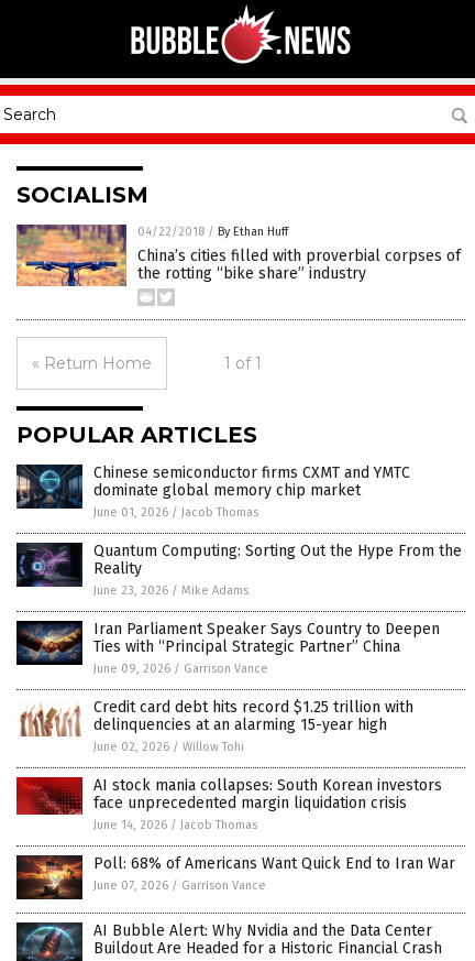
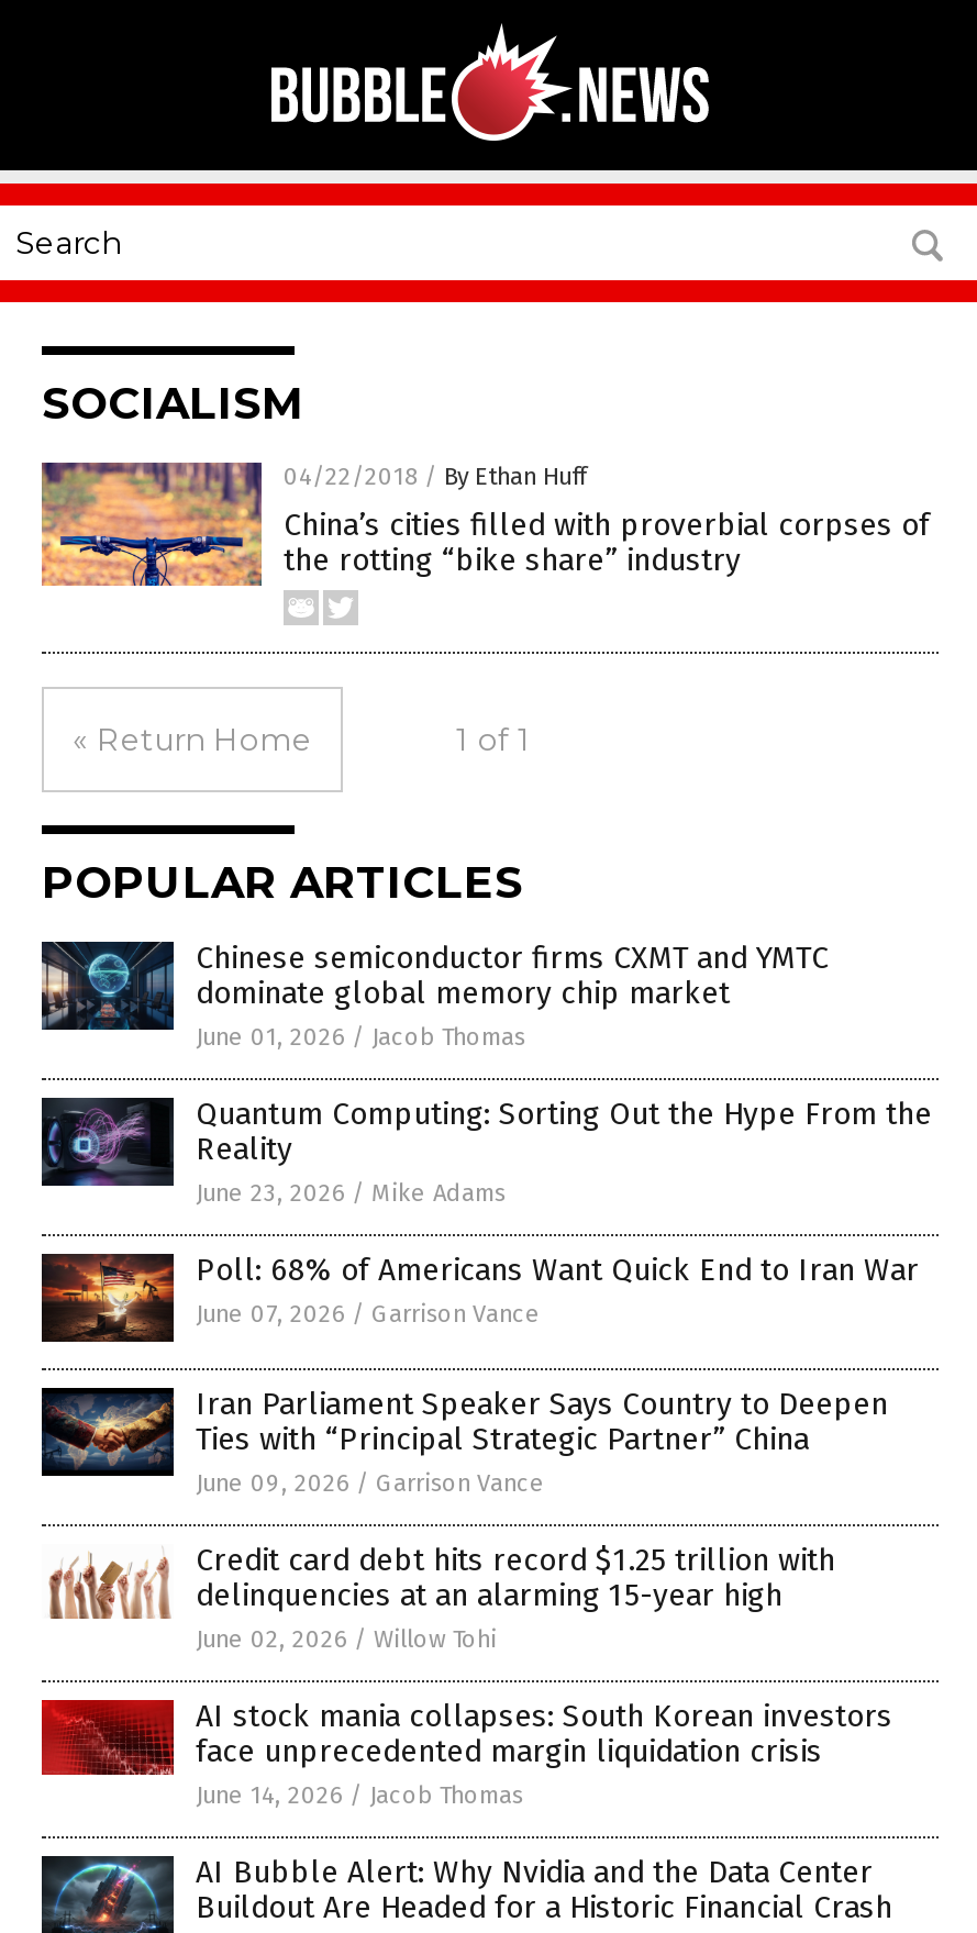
moved [15,620,442,832] -> [40,1386,892,1810]: [image] | Iran Parliament Speaker Says Country to Deepen | Ties with “Principal Strategic Partner” China | ... | face unprecedented margin liquidation crisis | June 14, 2026 / Jacob Thomas
moved [16,854,455,900] -> [42,1252,919,1342]: [image] | Poll: 68% of Americans Want Quick End to Iran War | June 07, 2026 / Garrison Vance

